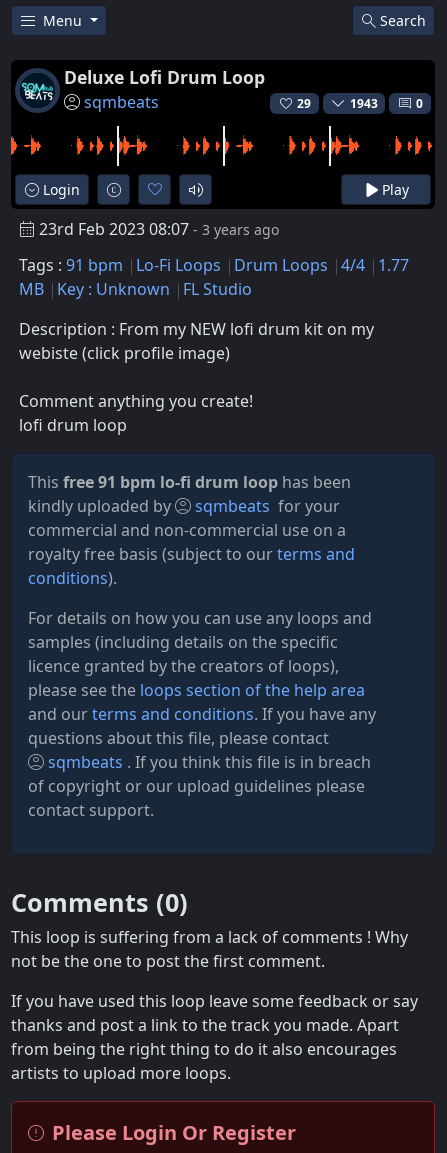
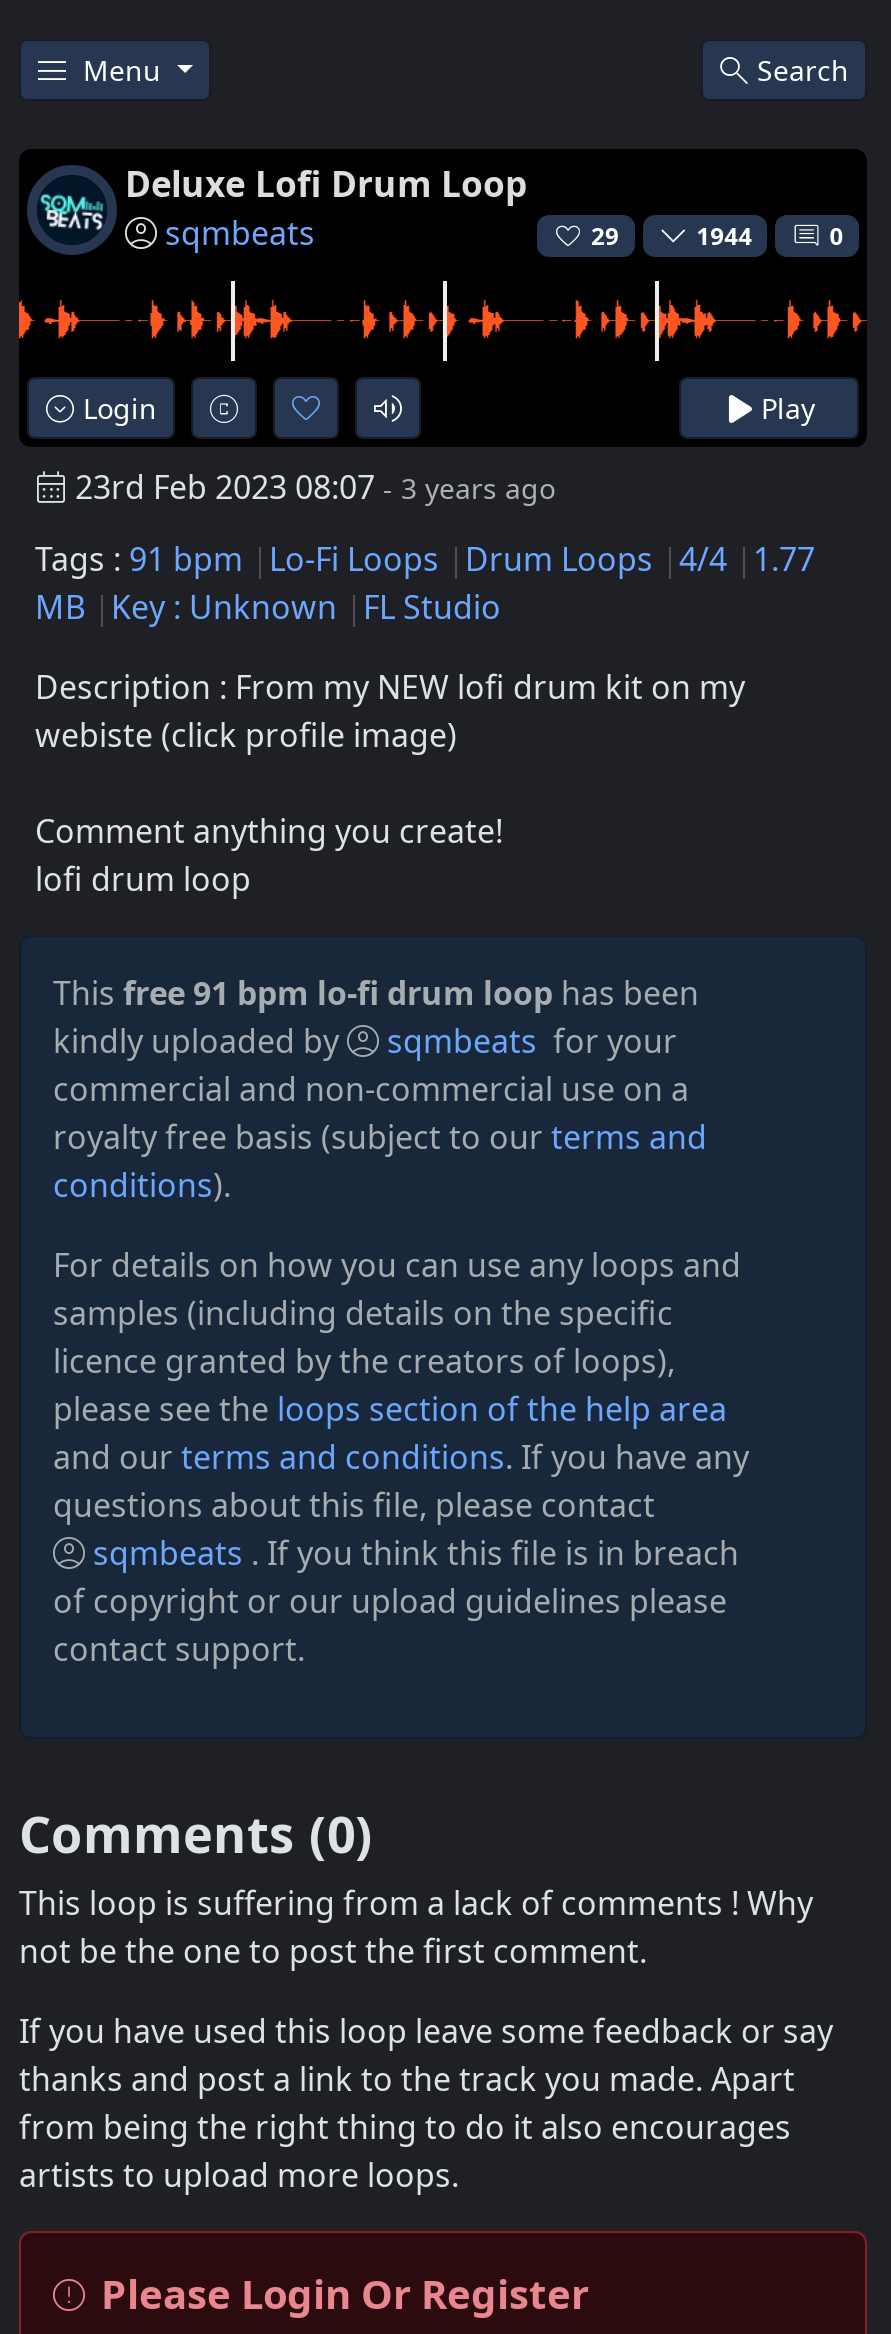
[350,95,378,112] 1943 -> [696,219,752,253] 1944

